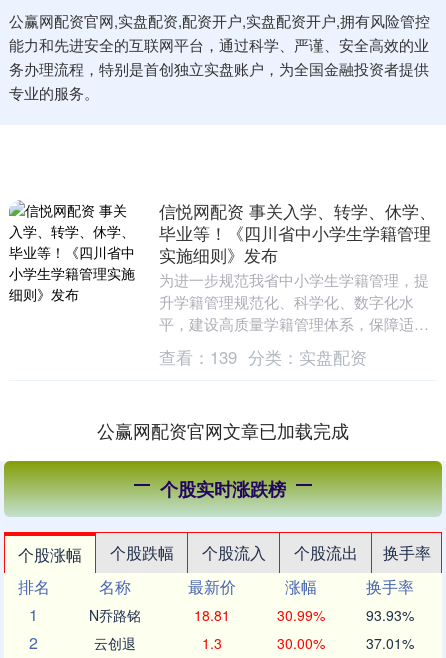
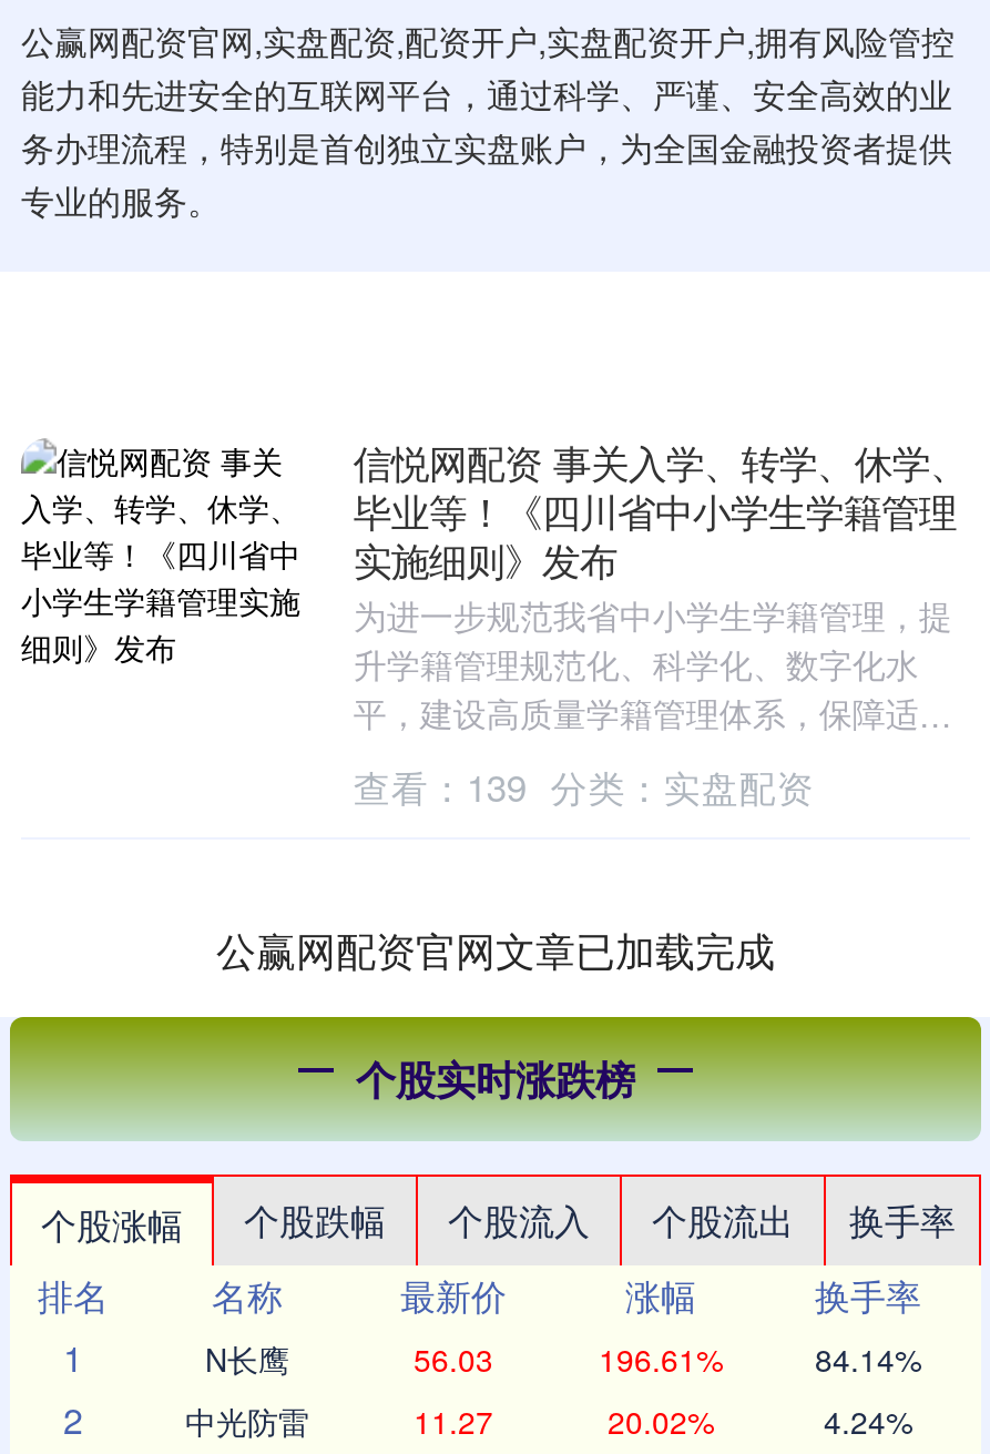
[89,605,413,625] N乔路铭 | 18.81 | 30.99% | 93.93% -> [205,1337,921,1382] N长鹰 | 56.03 | 196.61% | 84.14%
[94,633,413,653] 云创退 | 1.3 | 30.00% | 37.01% -> [185,1399,912,1444] 中光防雷 | 11.27 | 20.02% | 4.24%

